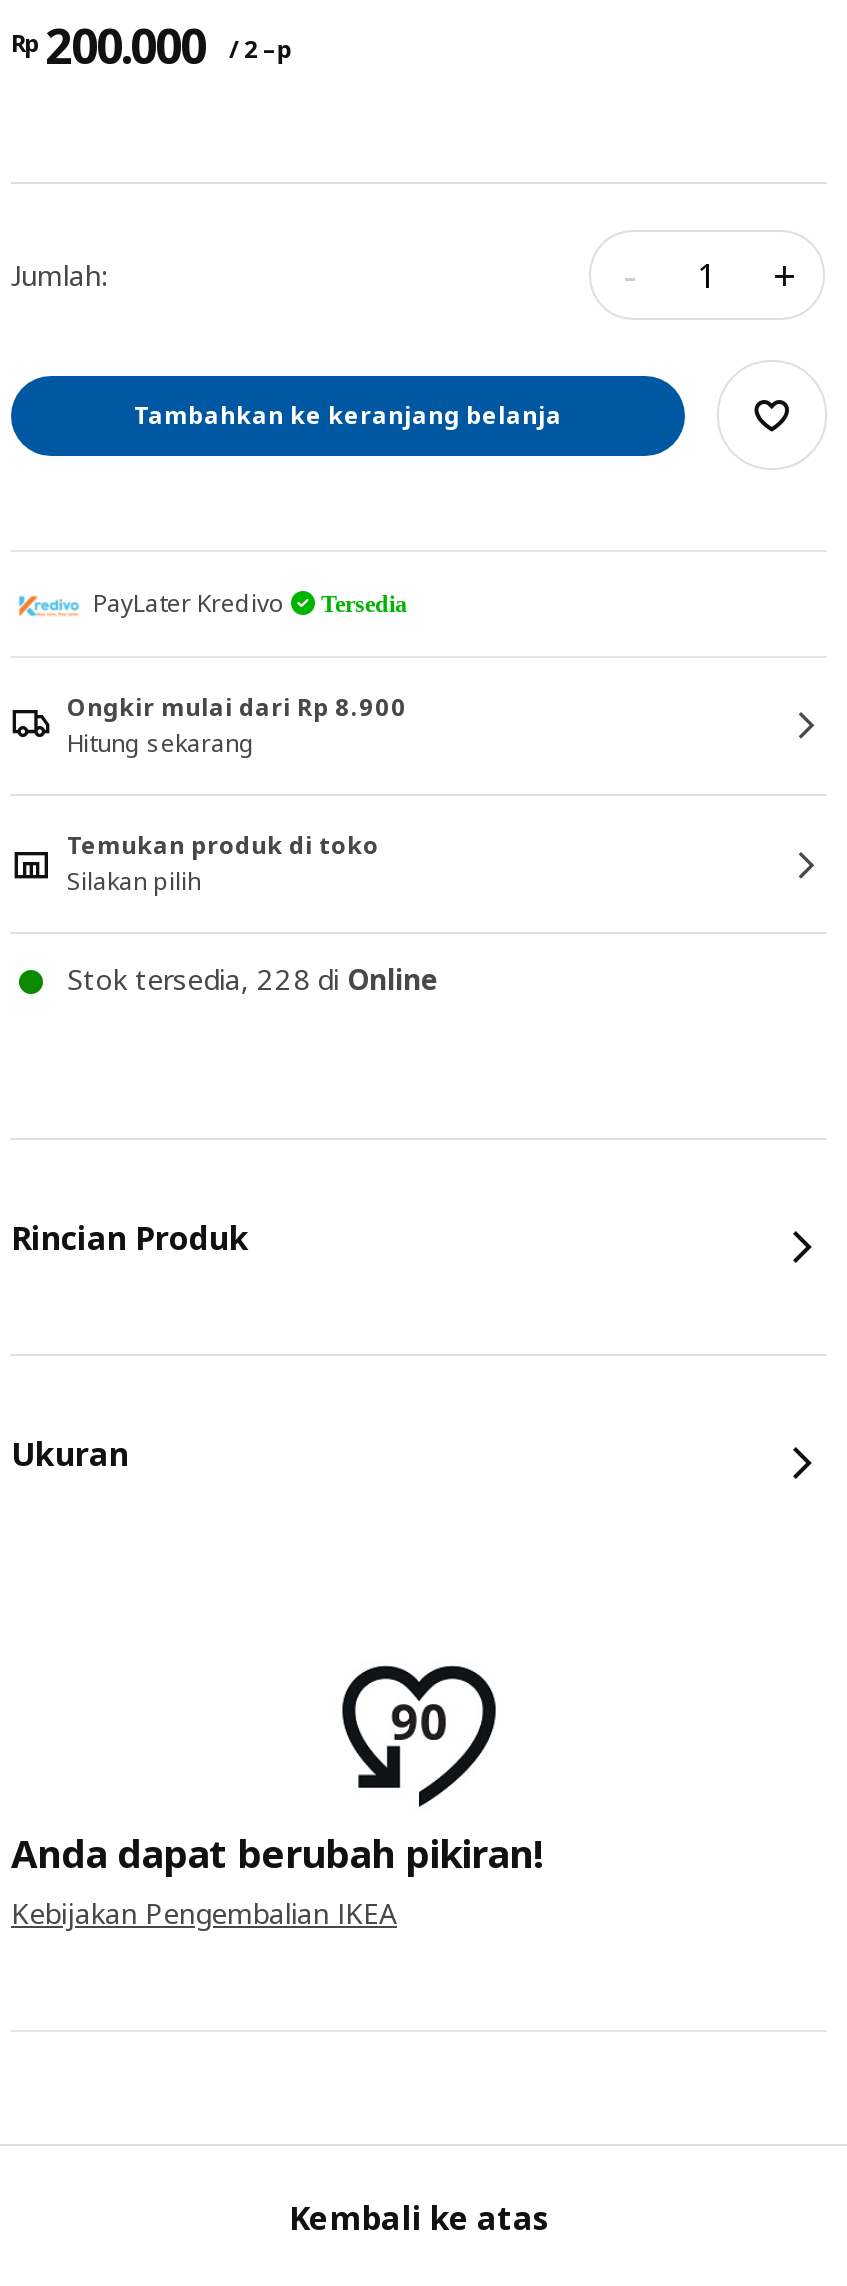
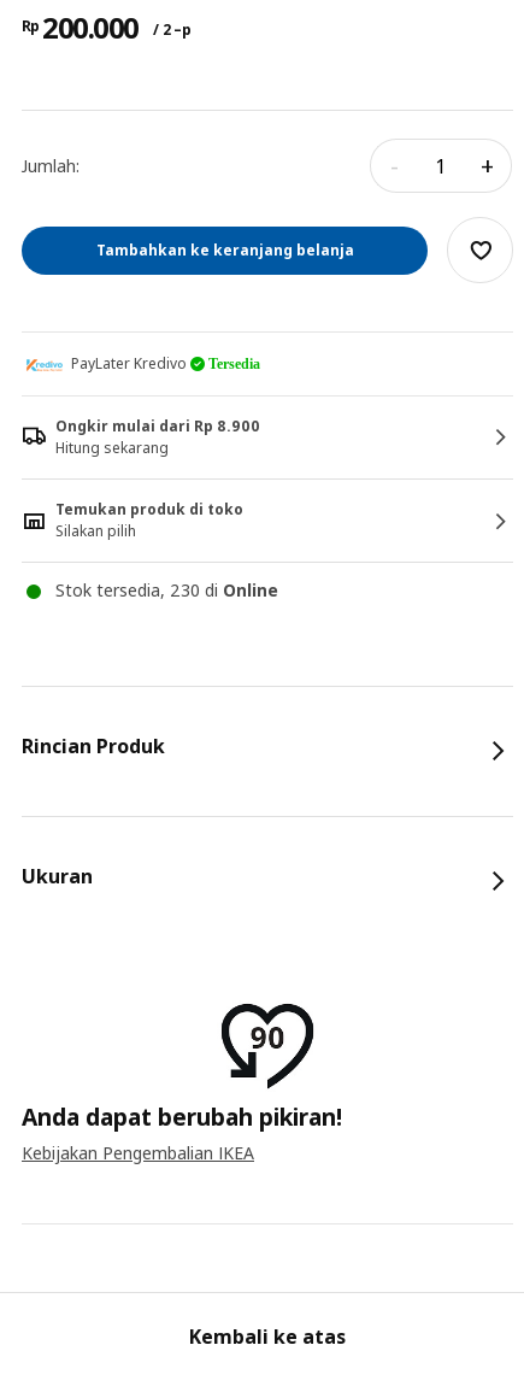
[67,960,439,998] Stok tersedia, 228 di Online -> [55,578,278,601] Stok tersedia, 230 di Online

